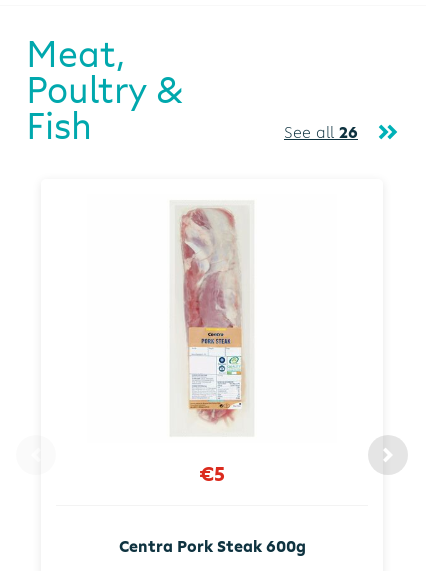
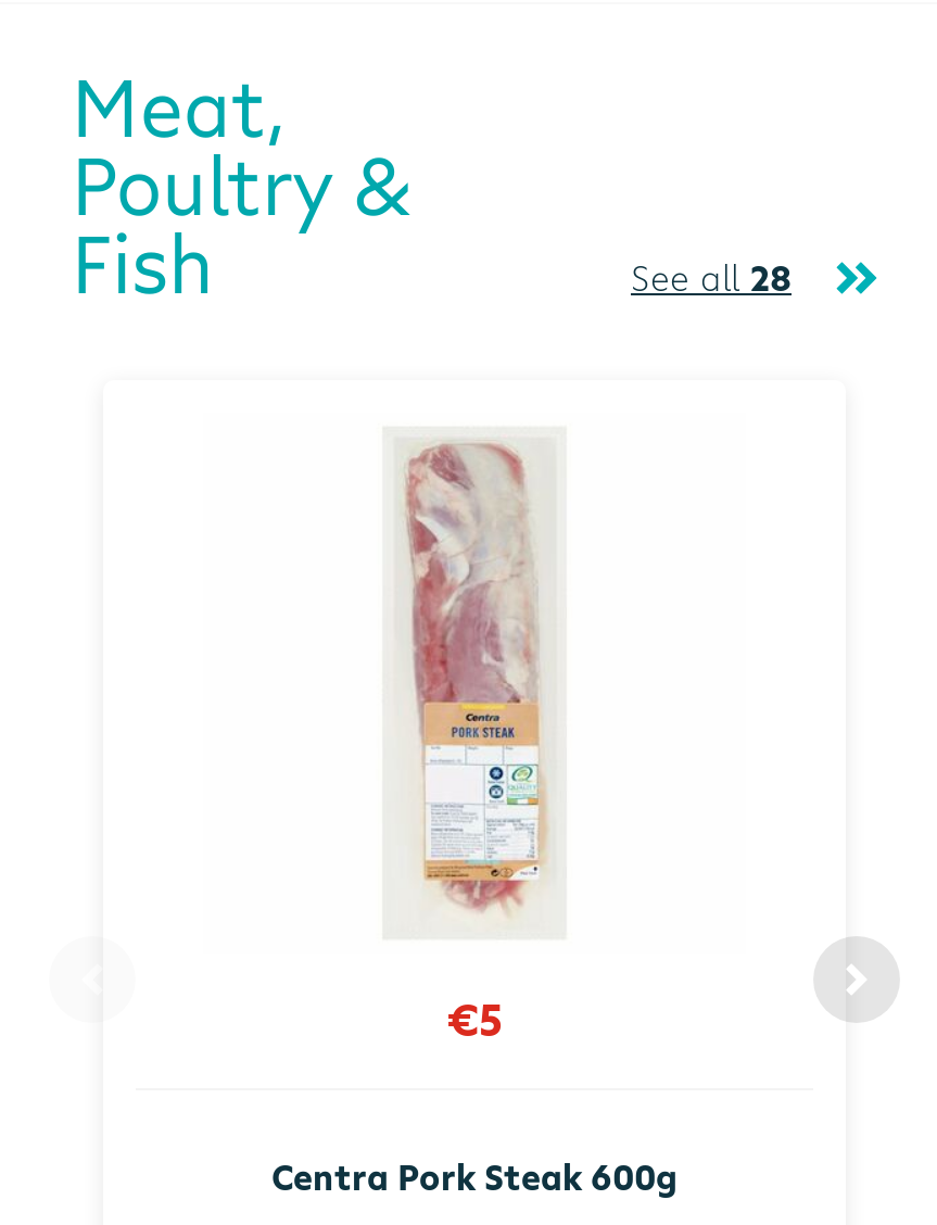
[284,121,358,143] See all 26 -> [631,254,792,301] See all 28

